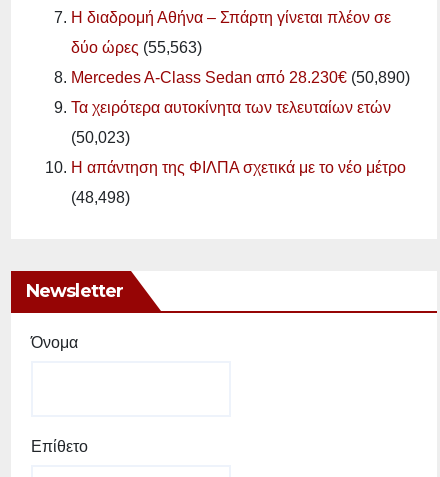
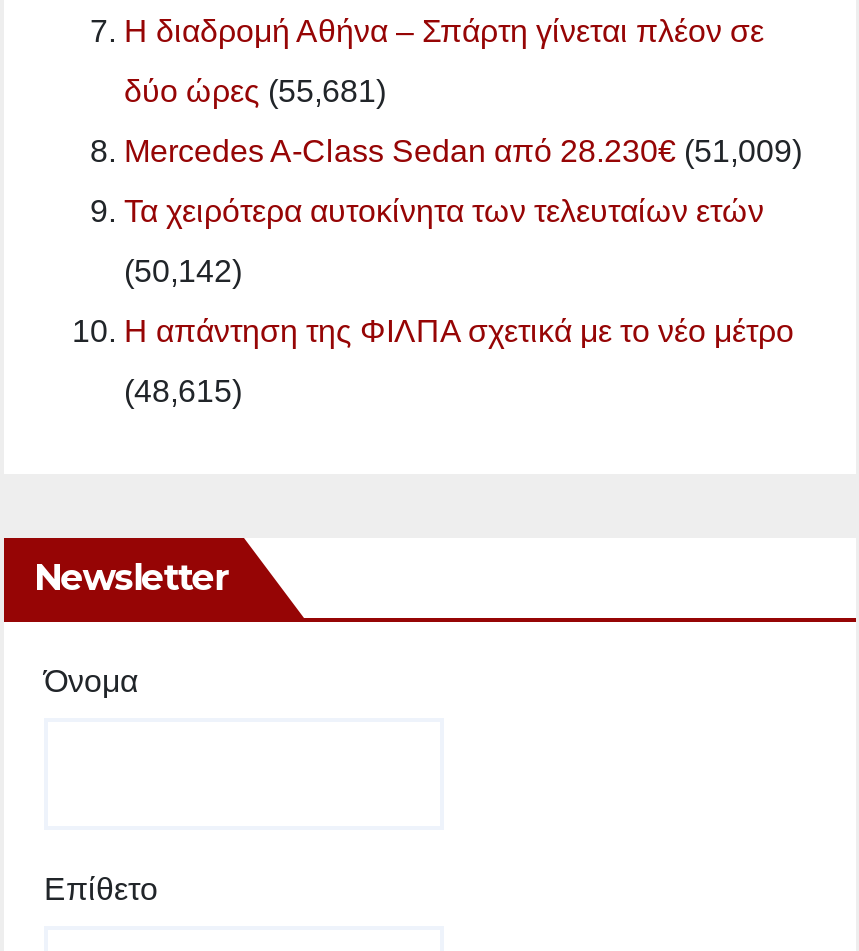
[71,39,202,56] δύο ώρες (55,563) -> [124,74,386,108] δύο ώρες (55,681)
[71,69,410,86] Mercedes A-Class Sedan από 28.230€ (50,890) -> [124,134,802,168] Mercedes A-Class Sedan από 28.230€ (51,009)
[71,129,130,146] (50,023) -> [124,254,242,288] (50,142)
[71,189,130,206] (48,498) -> [124,374,242,408] (48,615)

